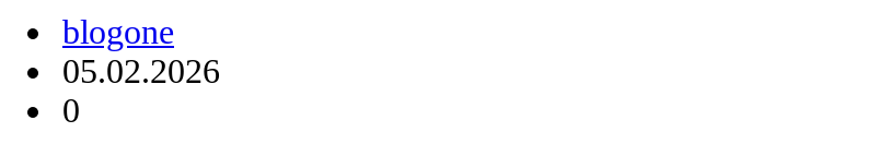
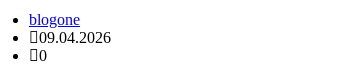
[62,51,220,88] 05.02.2026 -> [39,28,111,45] 09.04.2026

